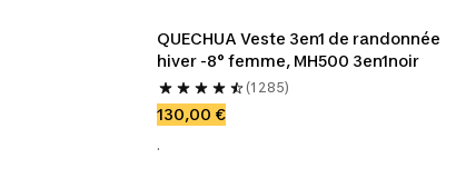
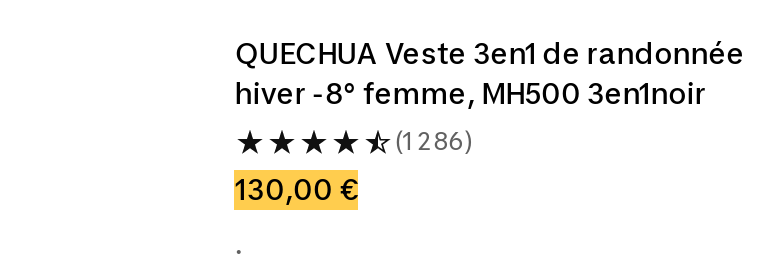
[246,79,290,96] (1 285) -> [395,126,473,156] (1 286)

